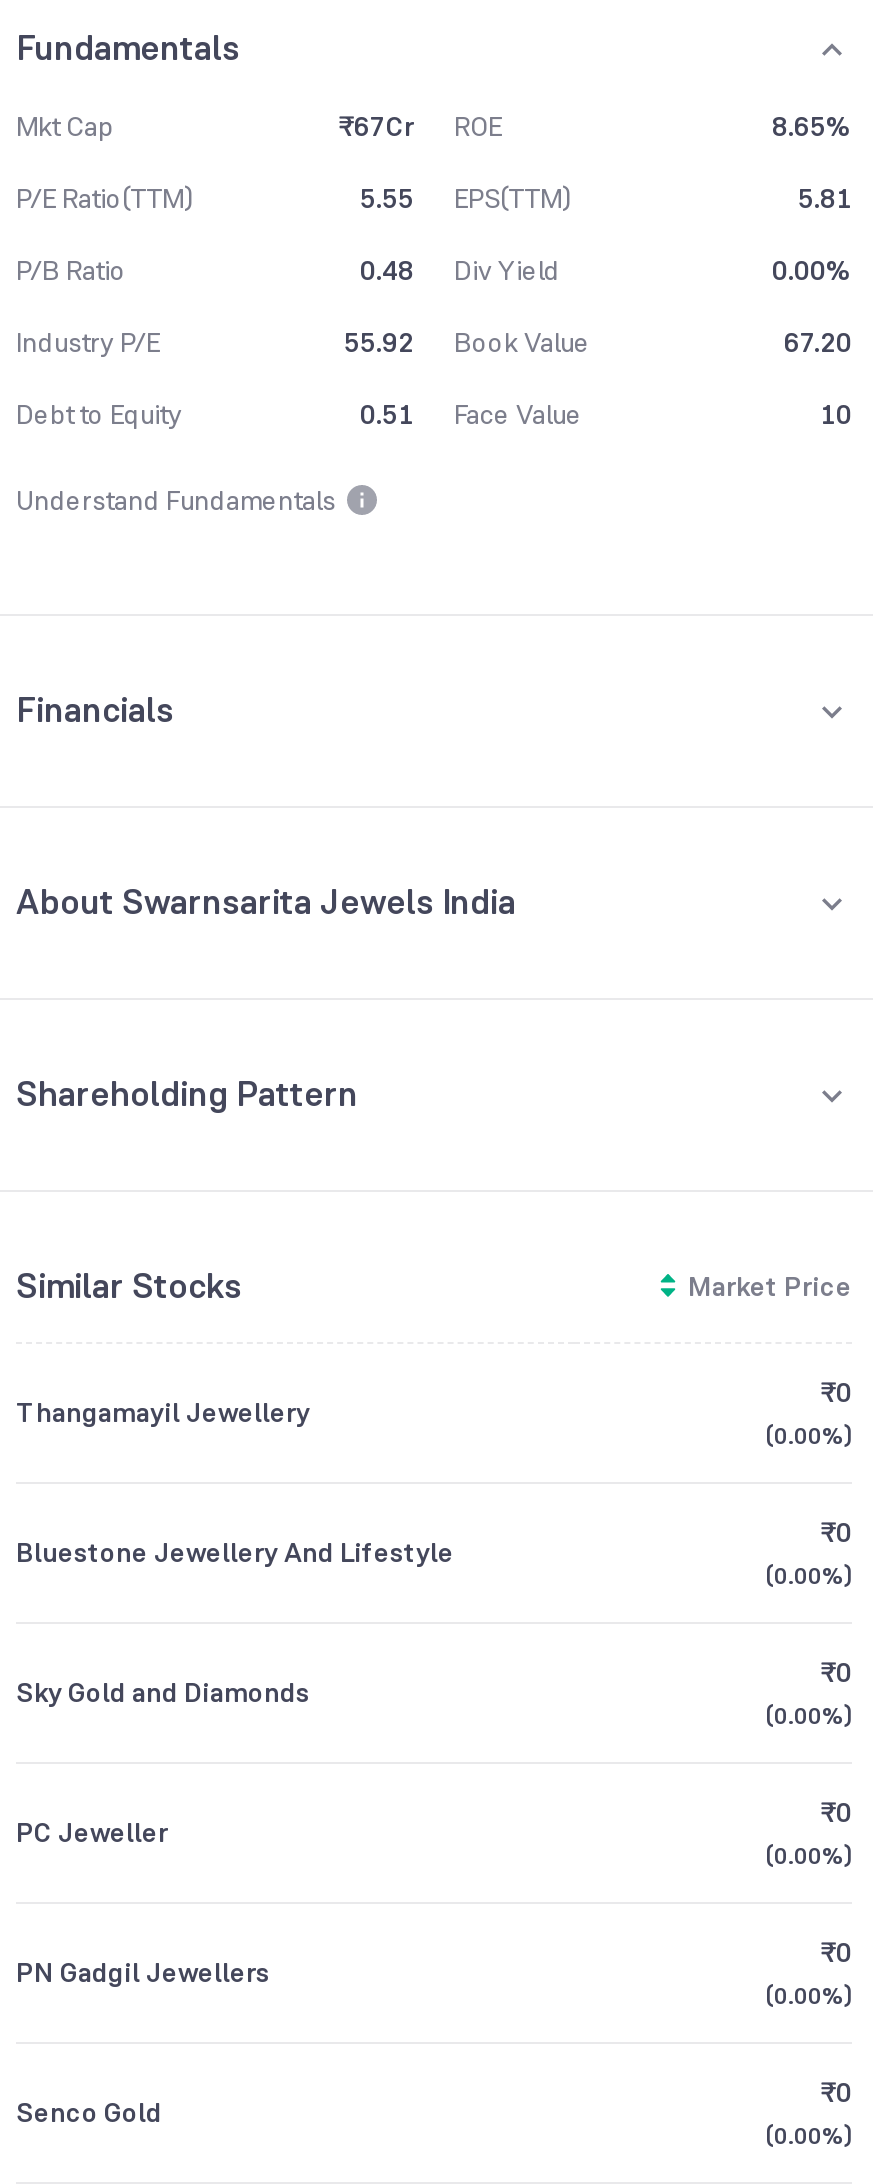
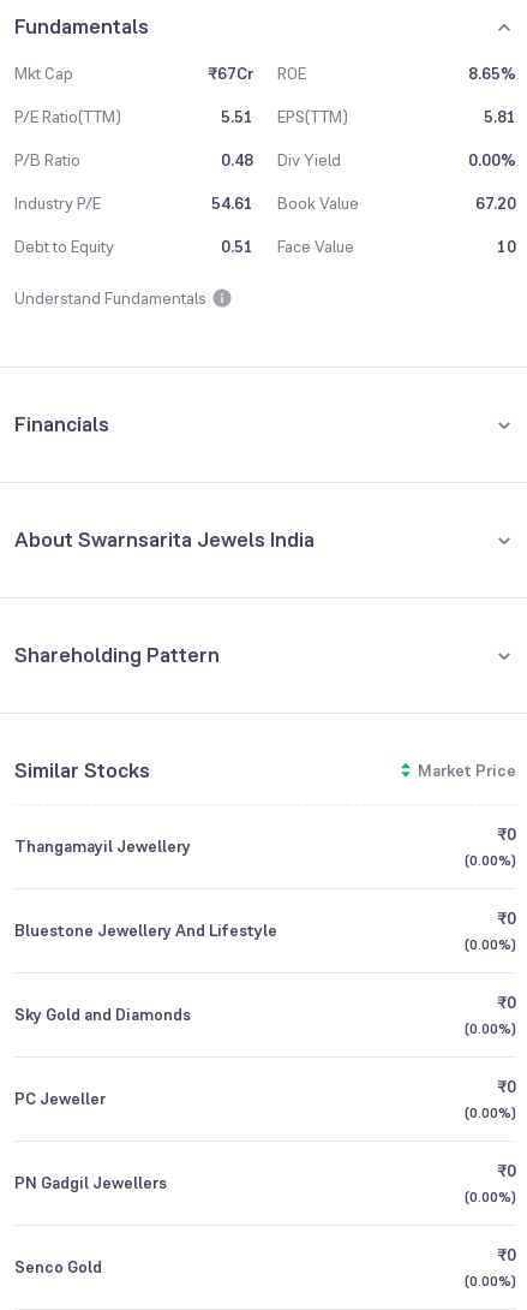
[360,180,572,216] 5.55 EPS(TTM) -> [221,106,348,127] 5.51 EPS(TTM)
[344,324,590,360] 55.92 Book Value -> [211,192,359,214] 54.61 Book Value

